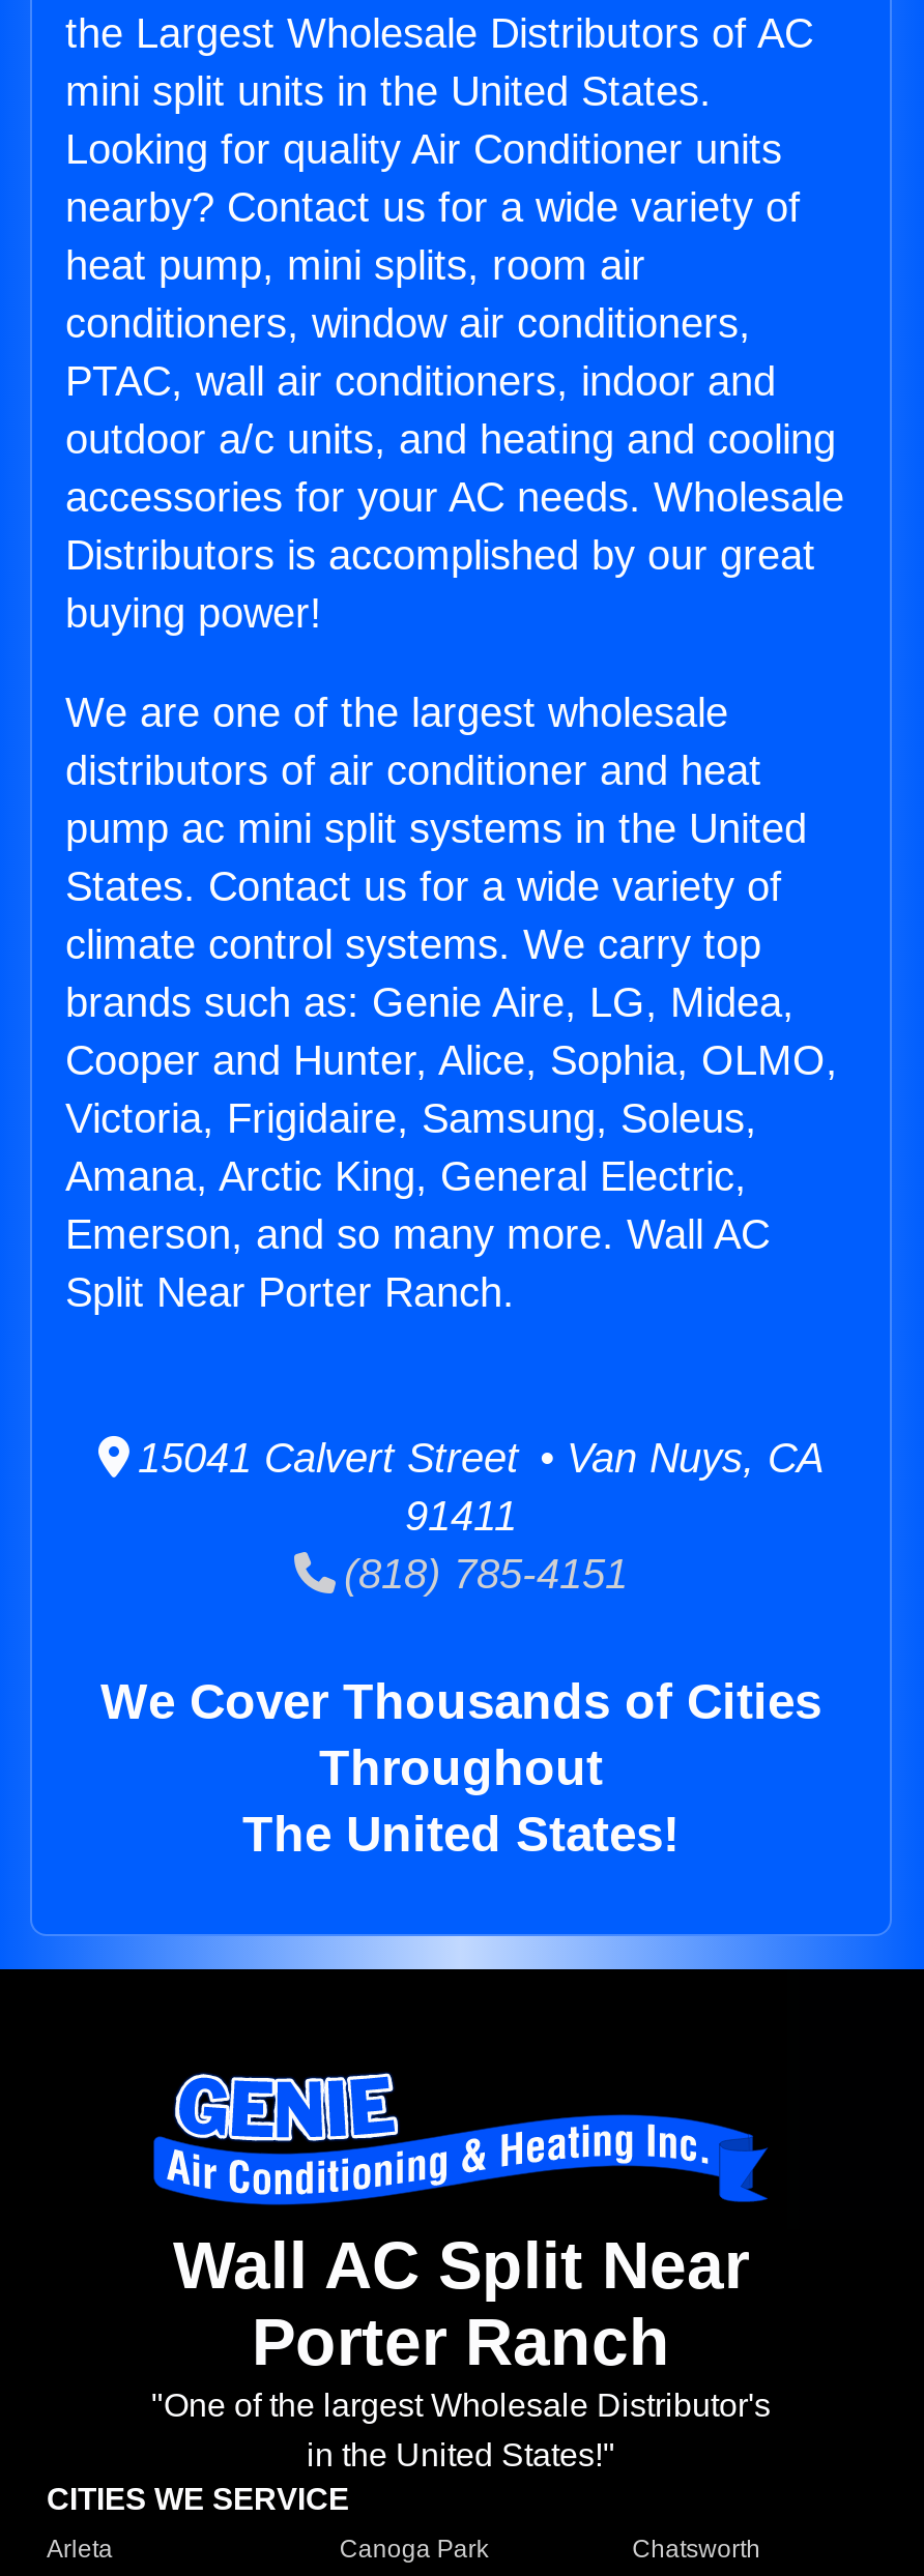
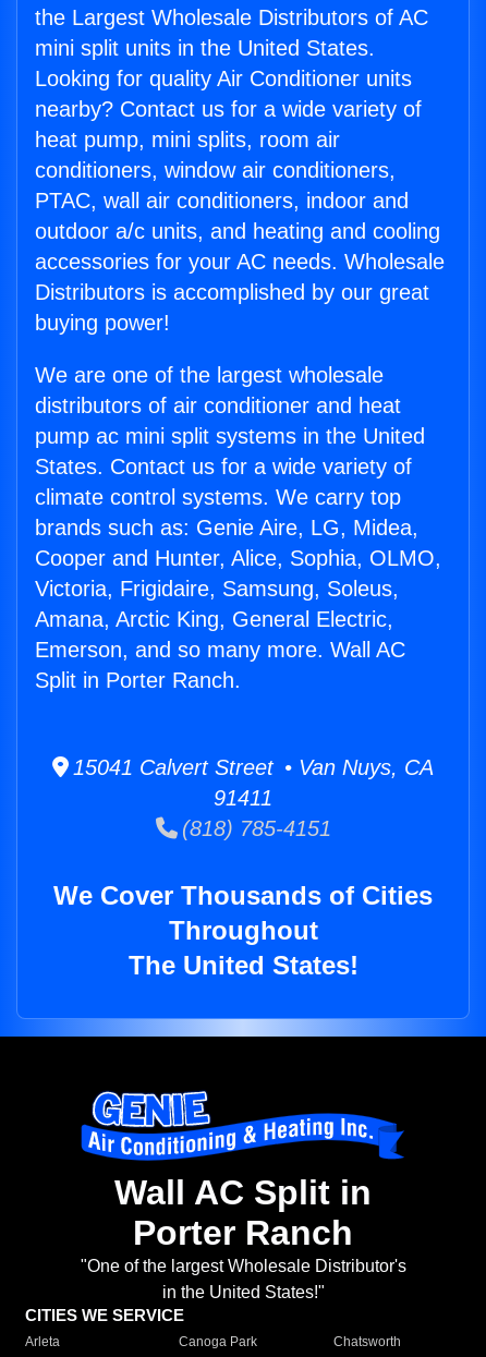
[65,1270,515,1315] Split Near Porter Ranch. -> [35,668,241,692] Split in Porter Ranch.
[173,2229,749,2303] Wall AC Split Near -> [114,1173,372,1212] Wall AC Split in

